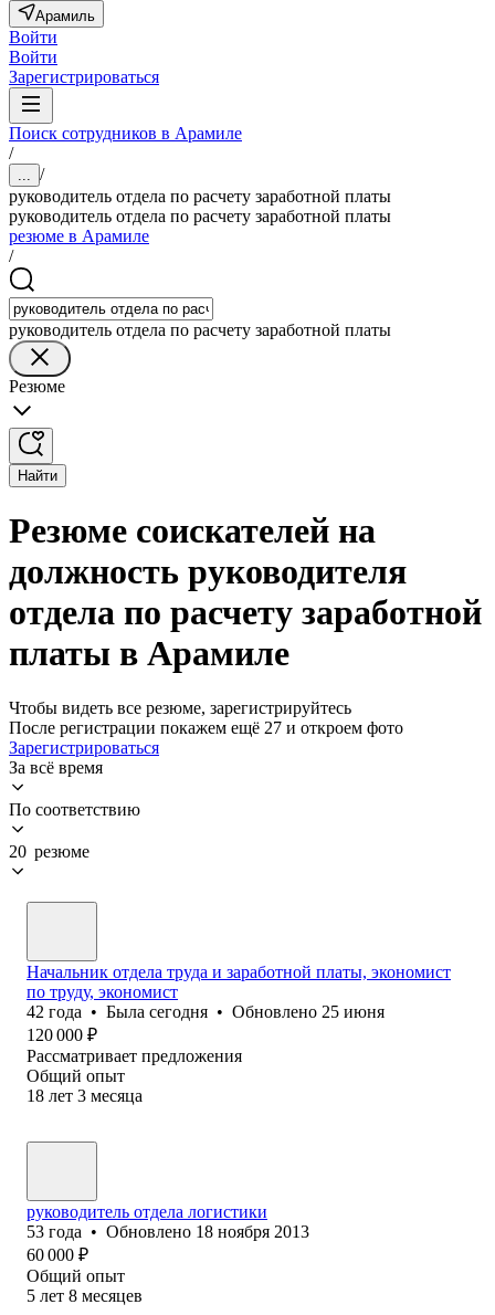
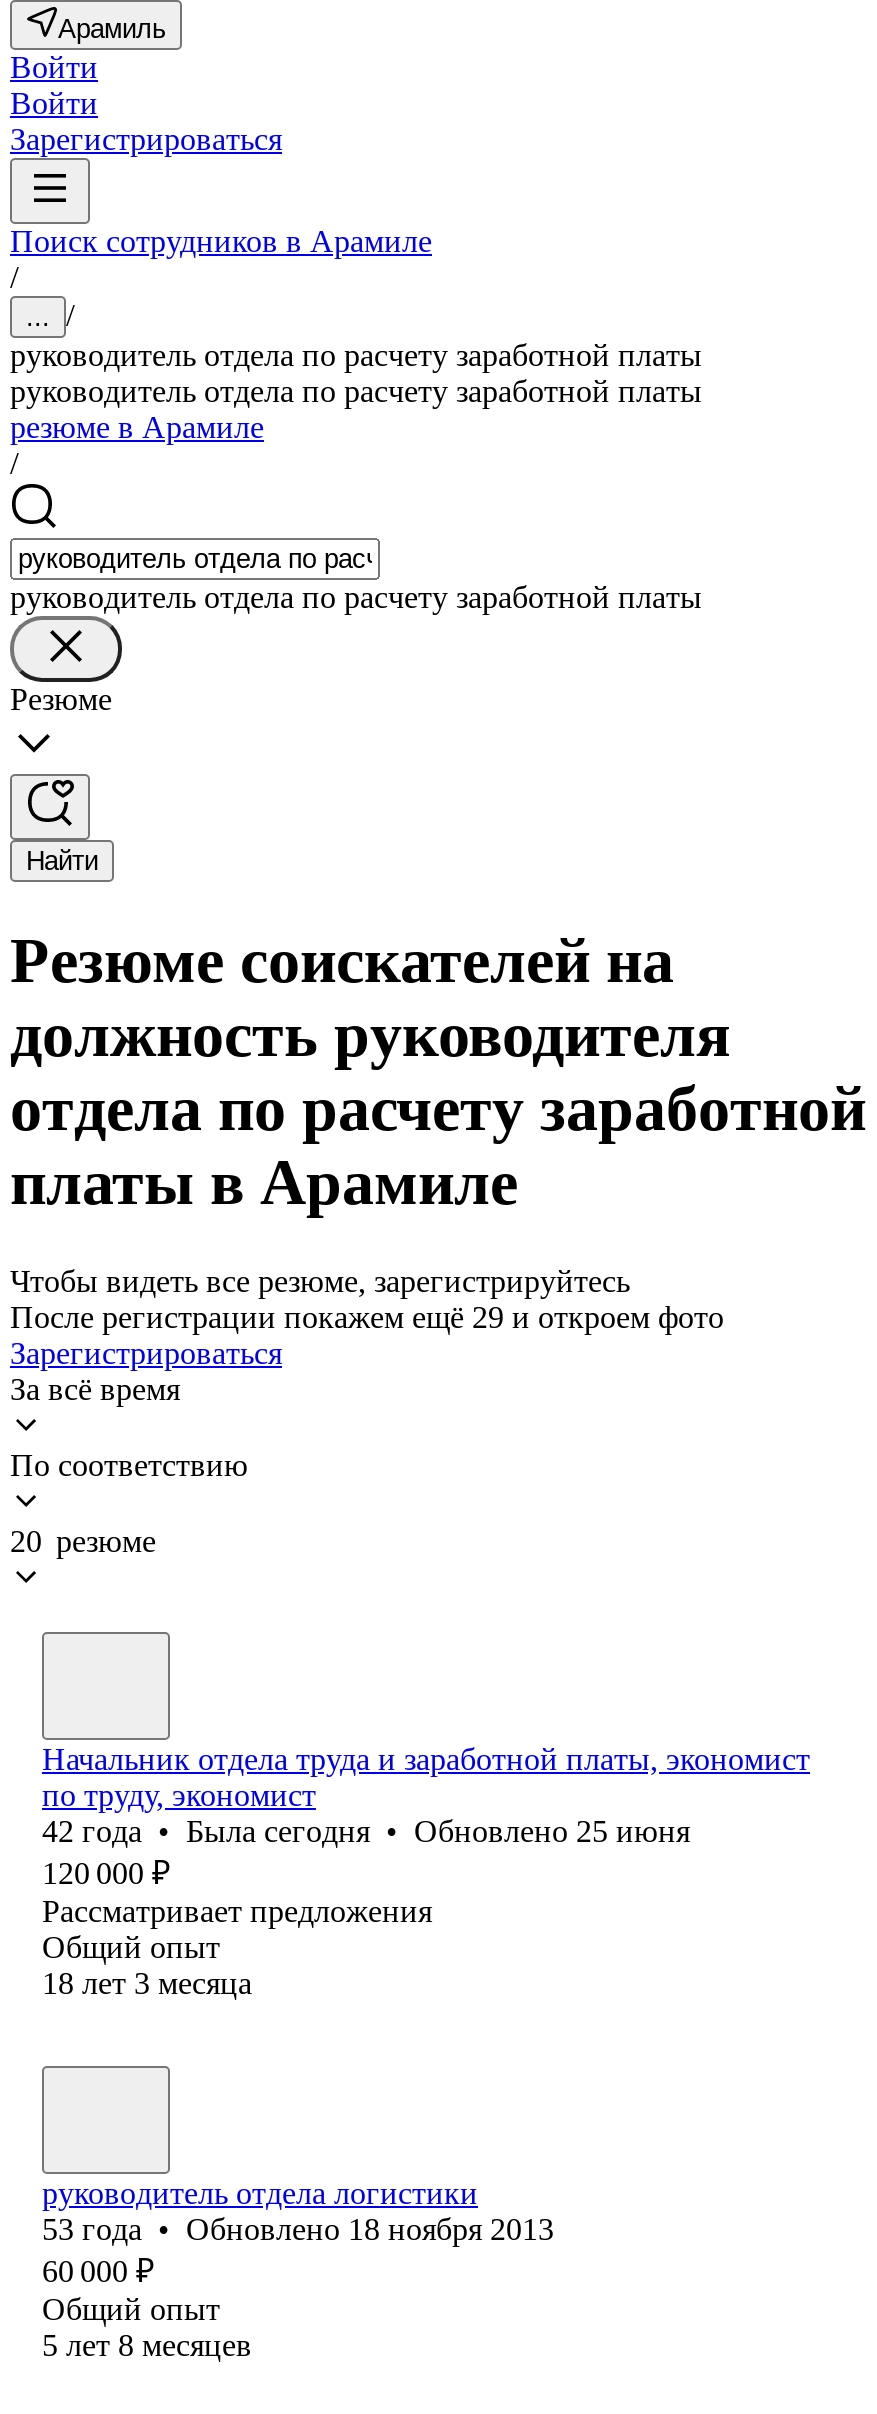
[9,718,403,737] После регистрации покажем ещё 27 и откроем фото -> [10,1300,724,1334] После регистрации покажем ещё 29 и откроем фото

